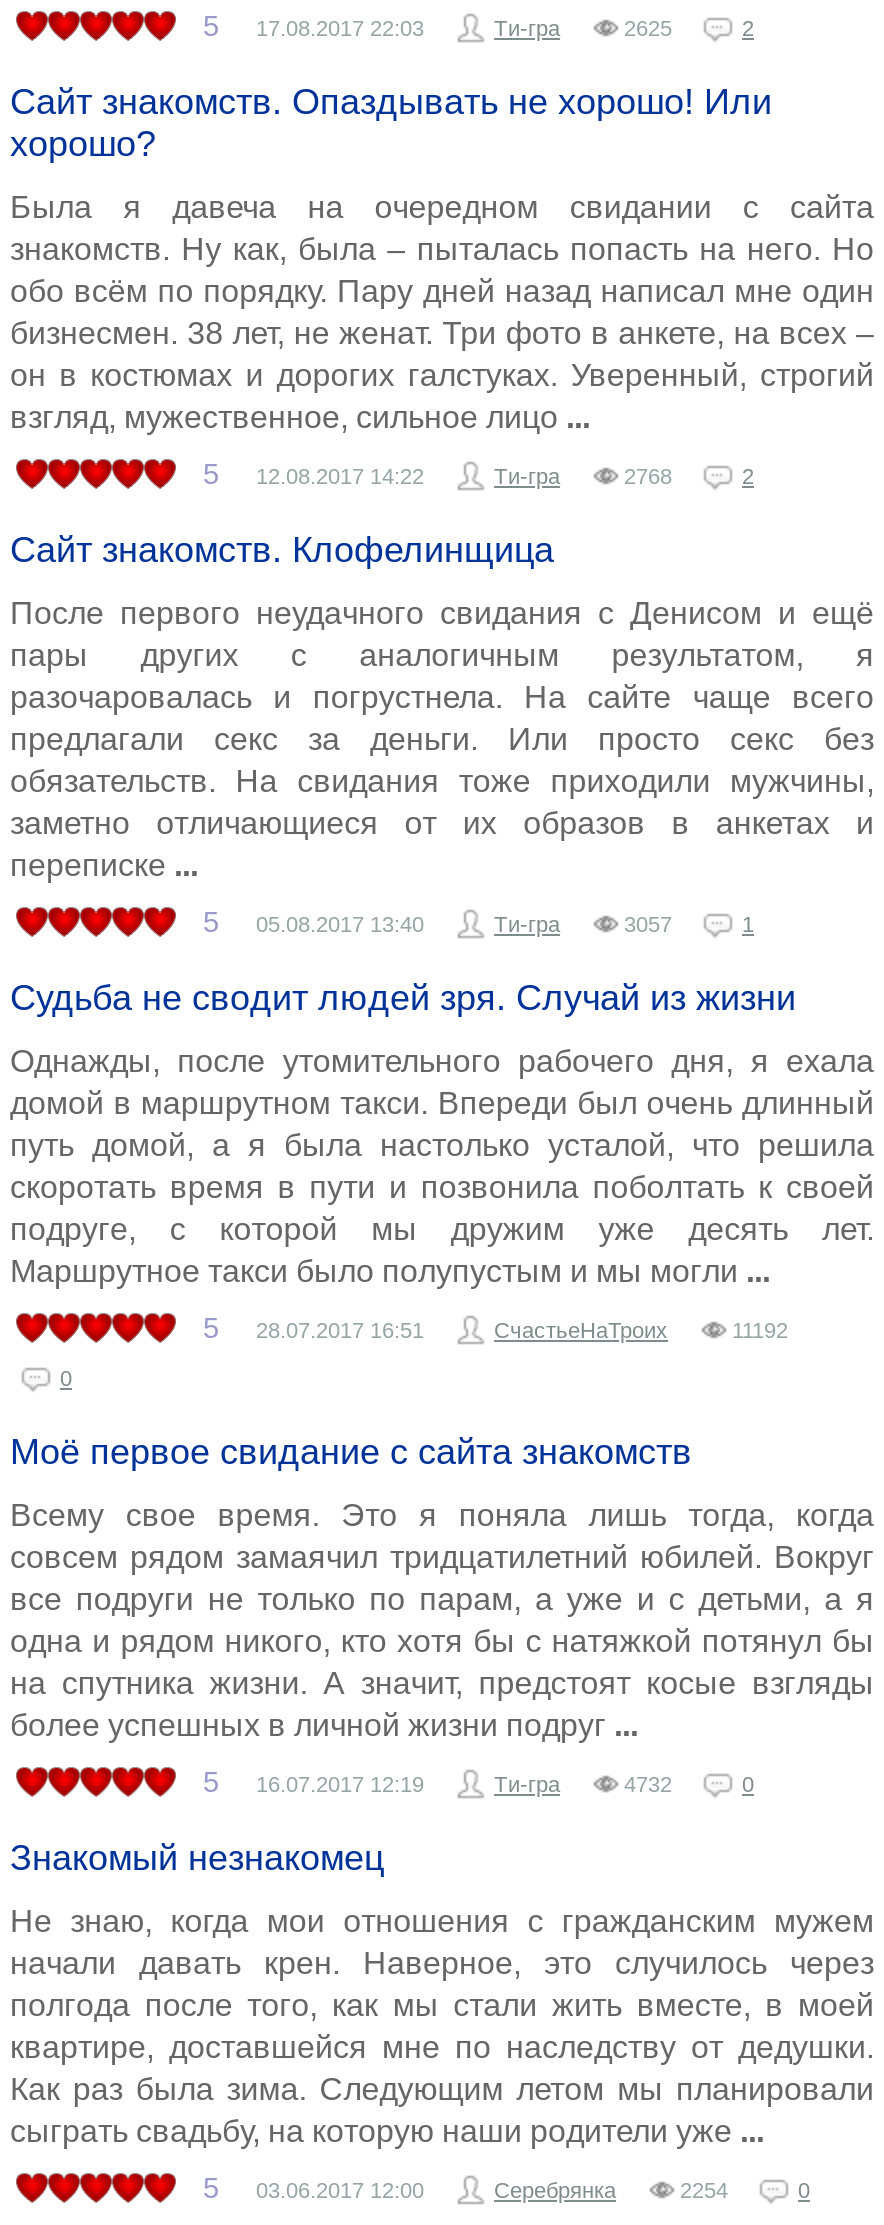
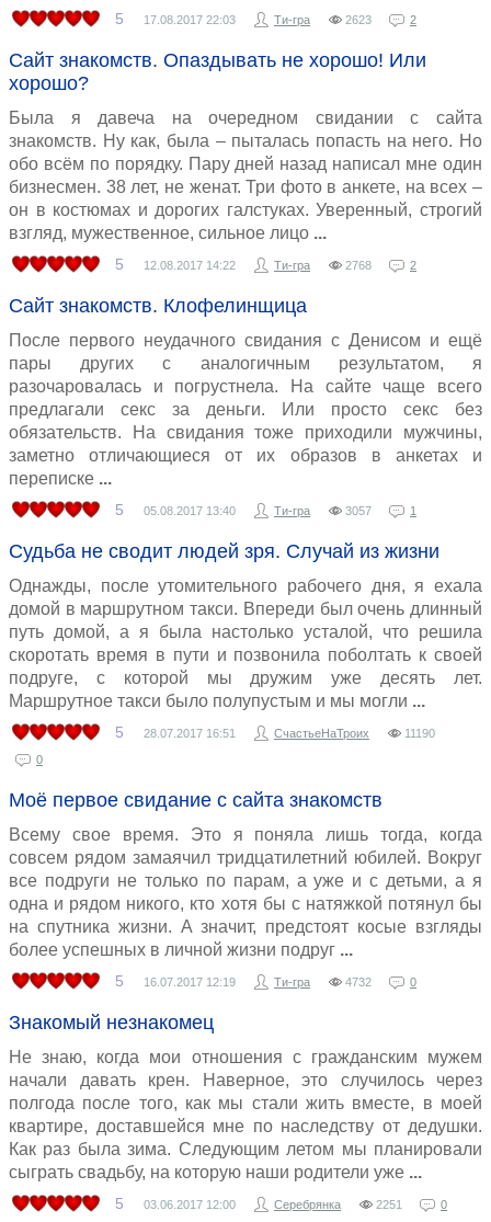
[624,16,672,40] 2625 -> [345,13,372,26] 2623
[732,1318,788,1342] 11192 -> [404,727,435,740] 11190
[680,2178,728,2202] 2254 -> [376,1198,402,1211] 2251

